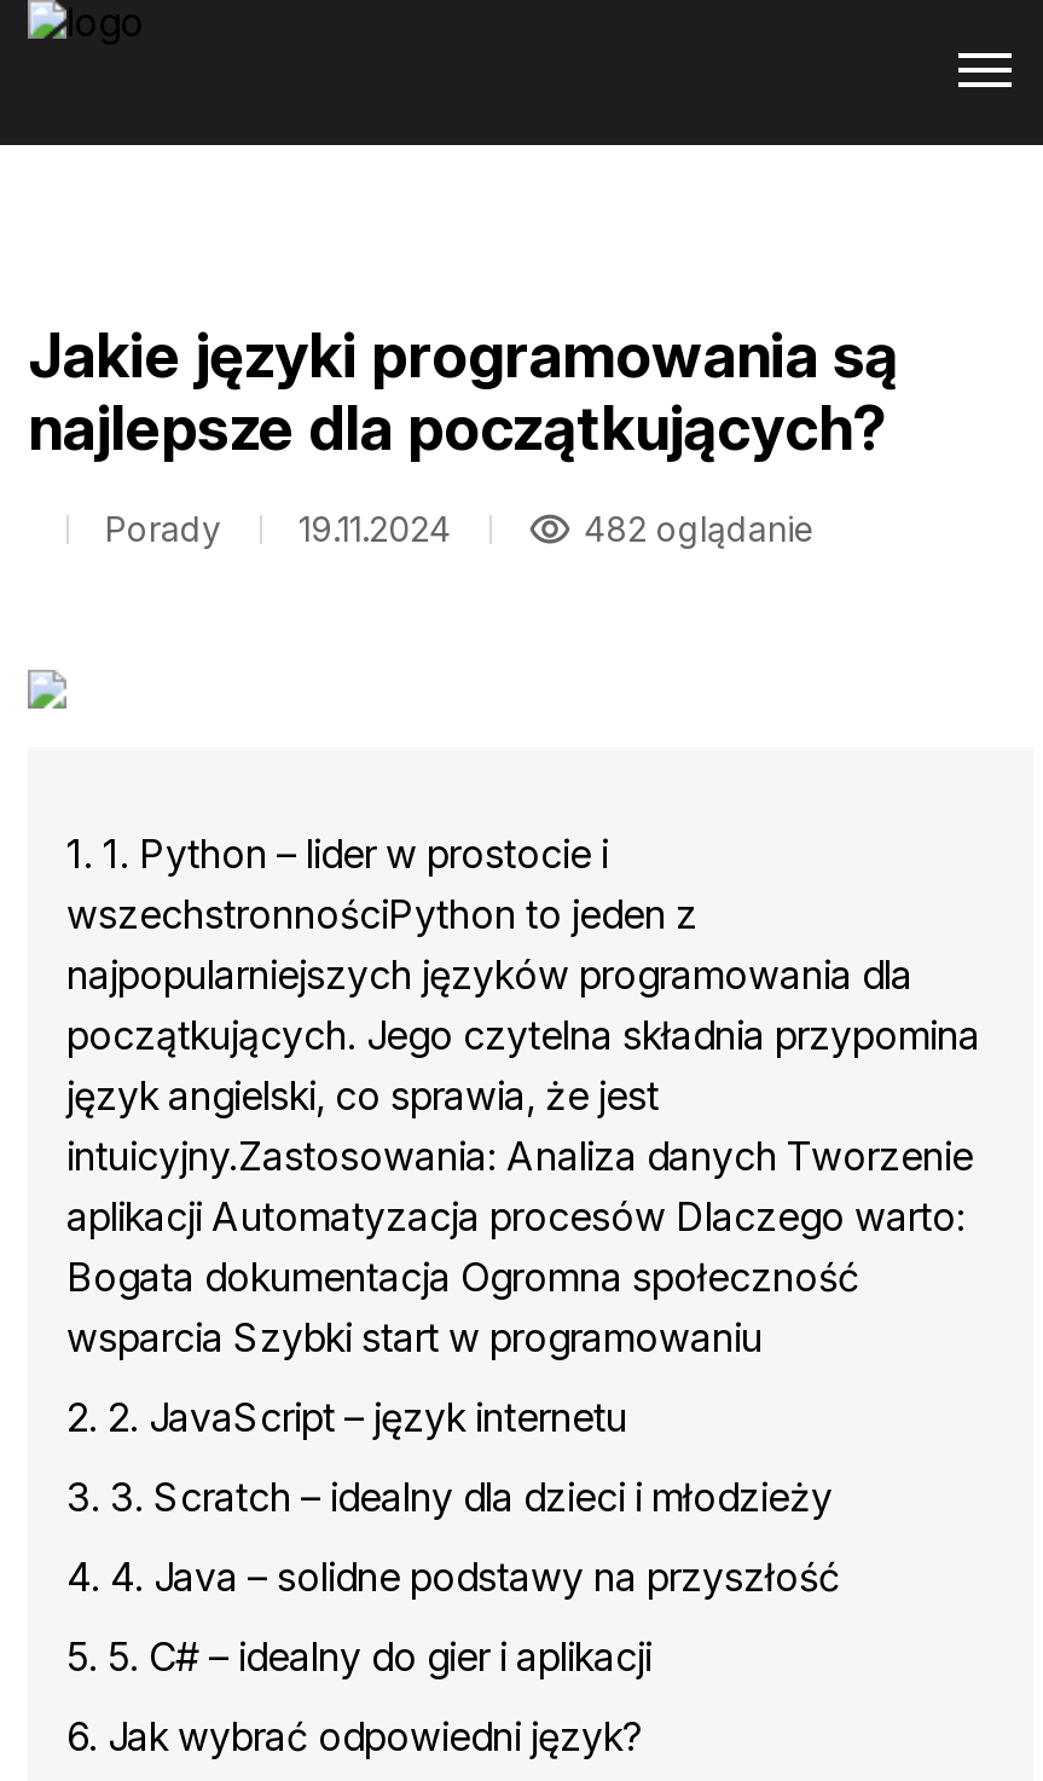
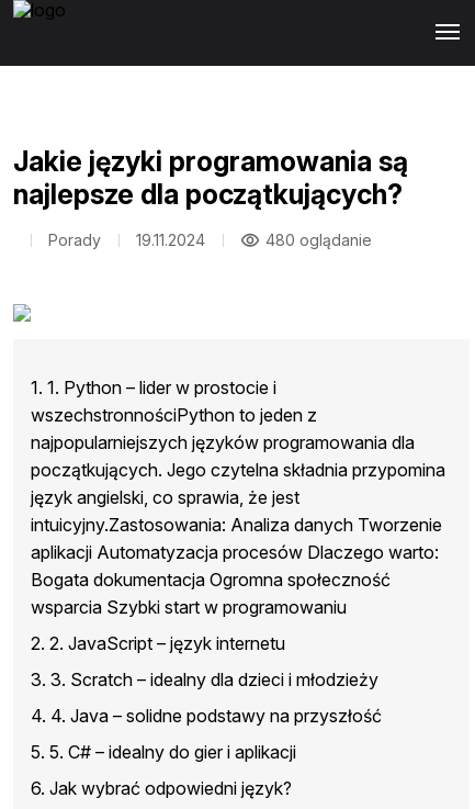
[584,508,816,549] 482 oglądanie -> [265,231,372,249] 480 oglądanie

